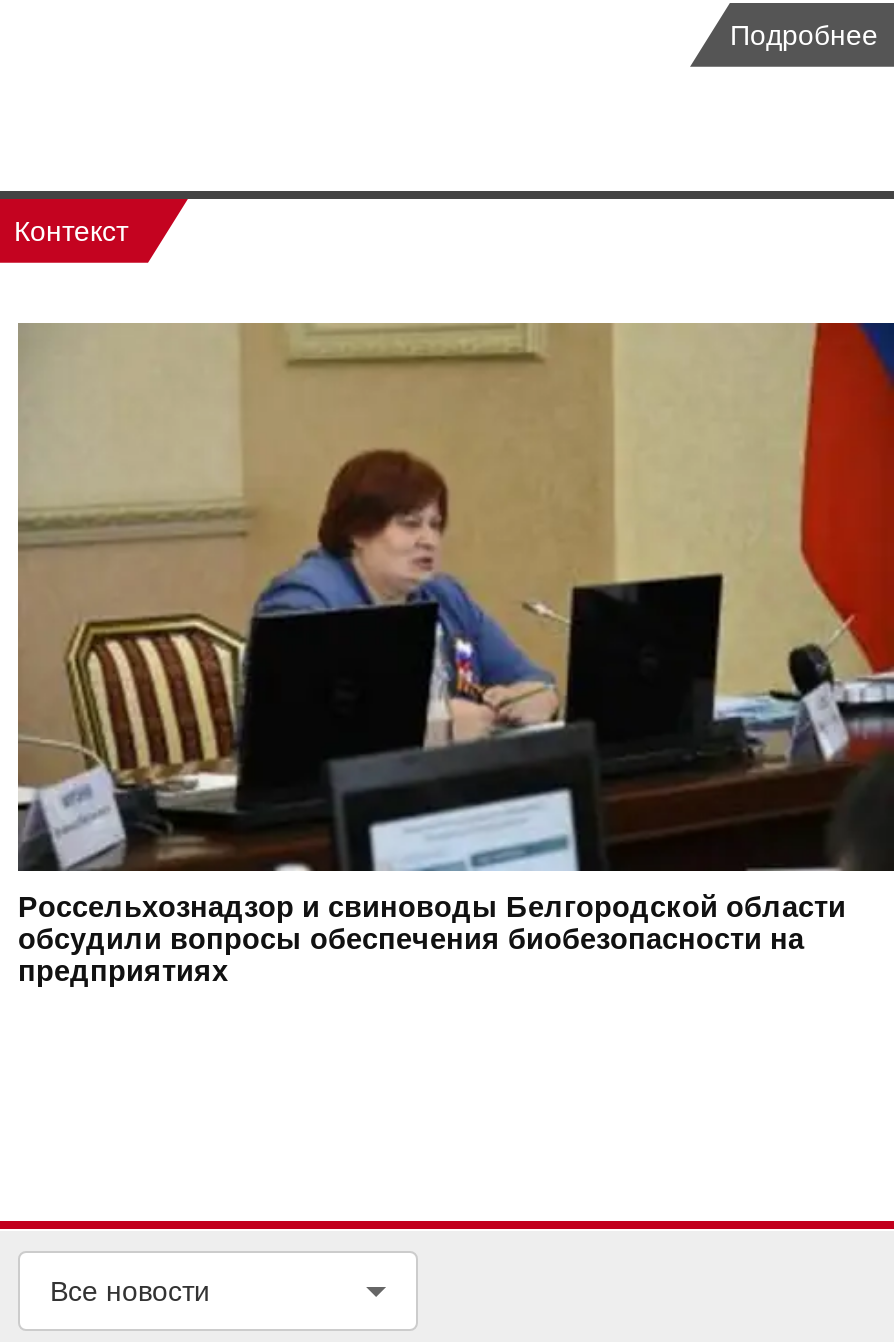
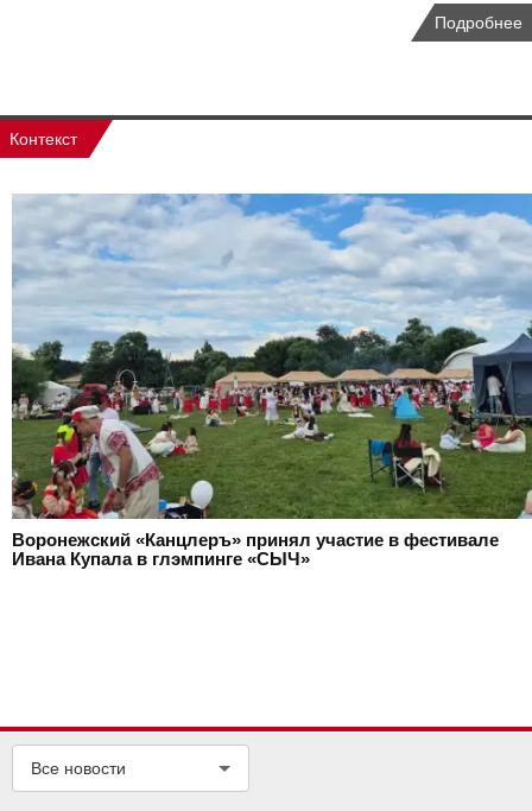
[16,321,888,986] [image] | Россельхознадзор и свиноводы Белгородской области | обсудили вопросы обеспечения биобезопасности на | предприятиях -> [11,192,528,568] [image] | Воронежский «Канцлеръ» принял участие в фестивале | Ивана Купала в глэмпинге «СЫЧ»

